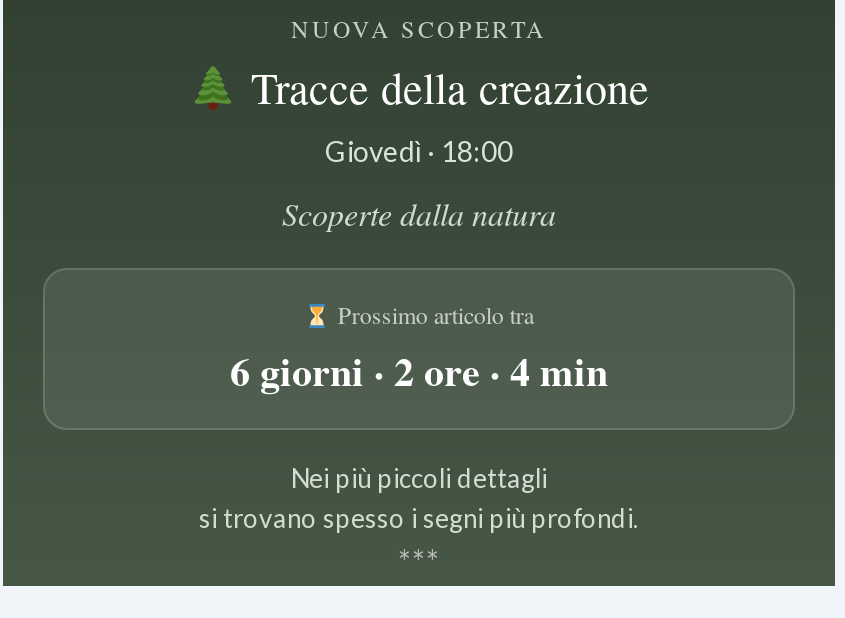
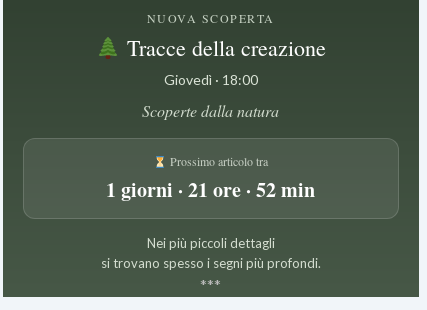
[230,343,608,401] 6 giorni · 2 ore · 4 min -> [106,175,315,204] 1 giorni · 21 ore · 52 min

